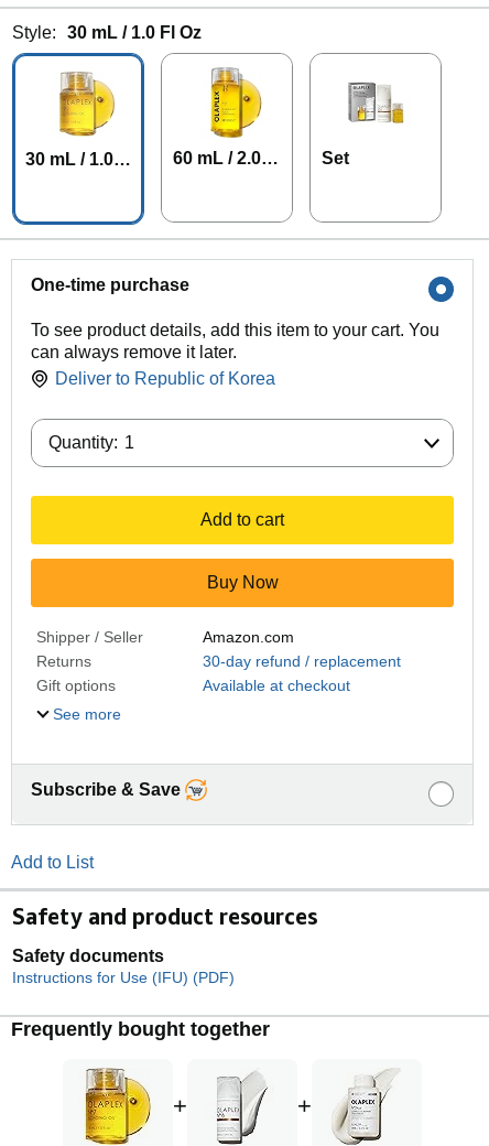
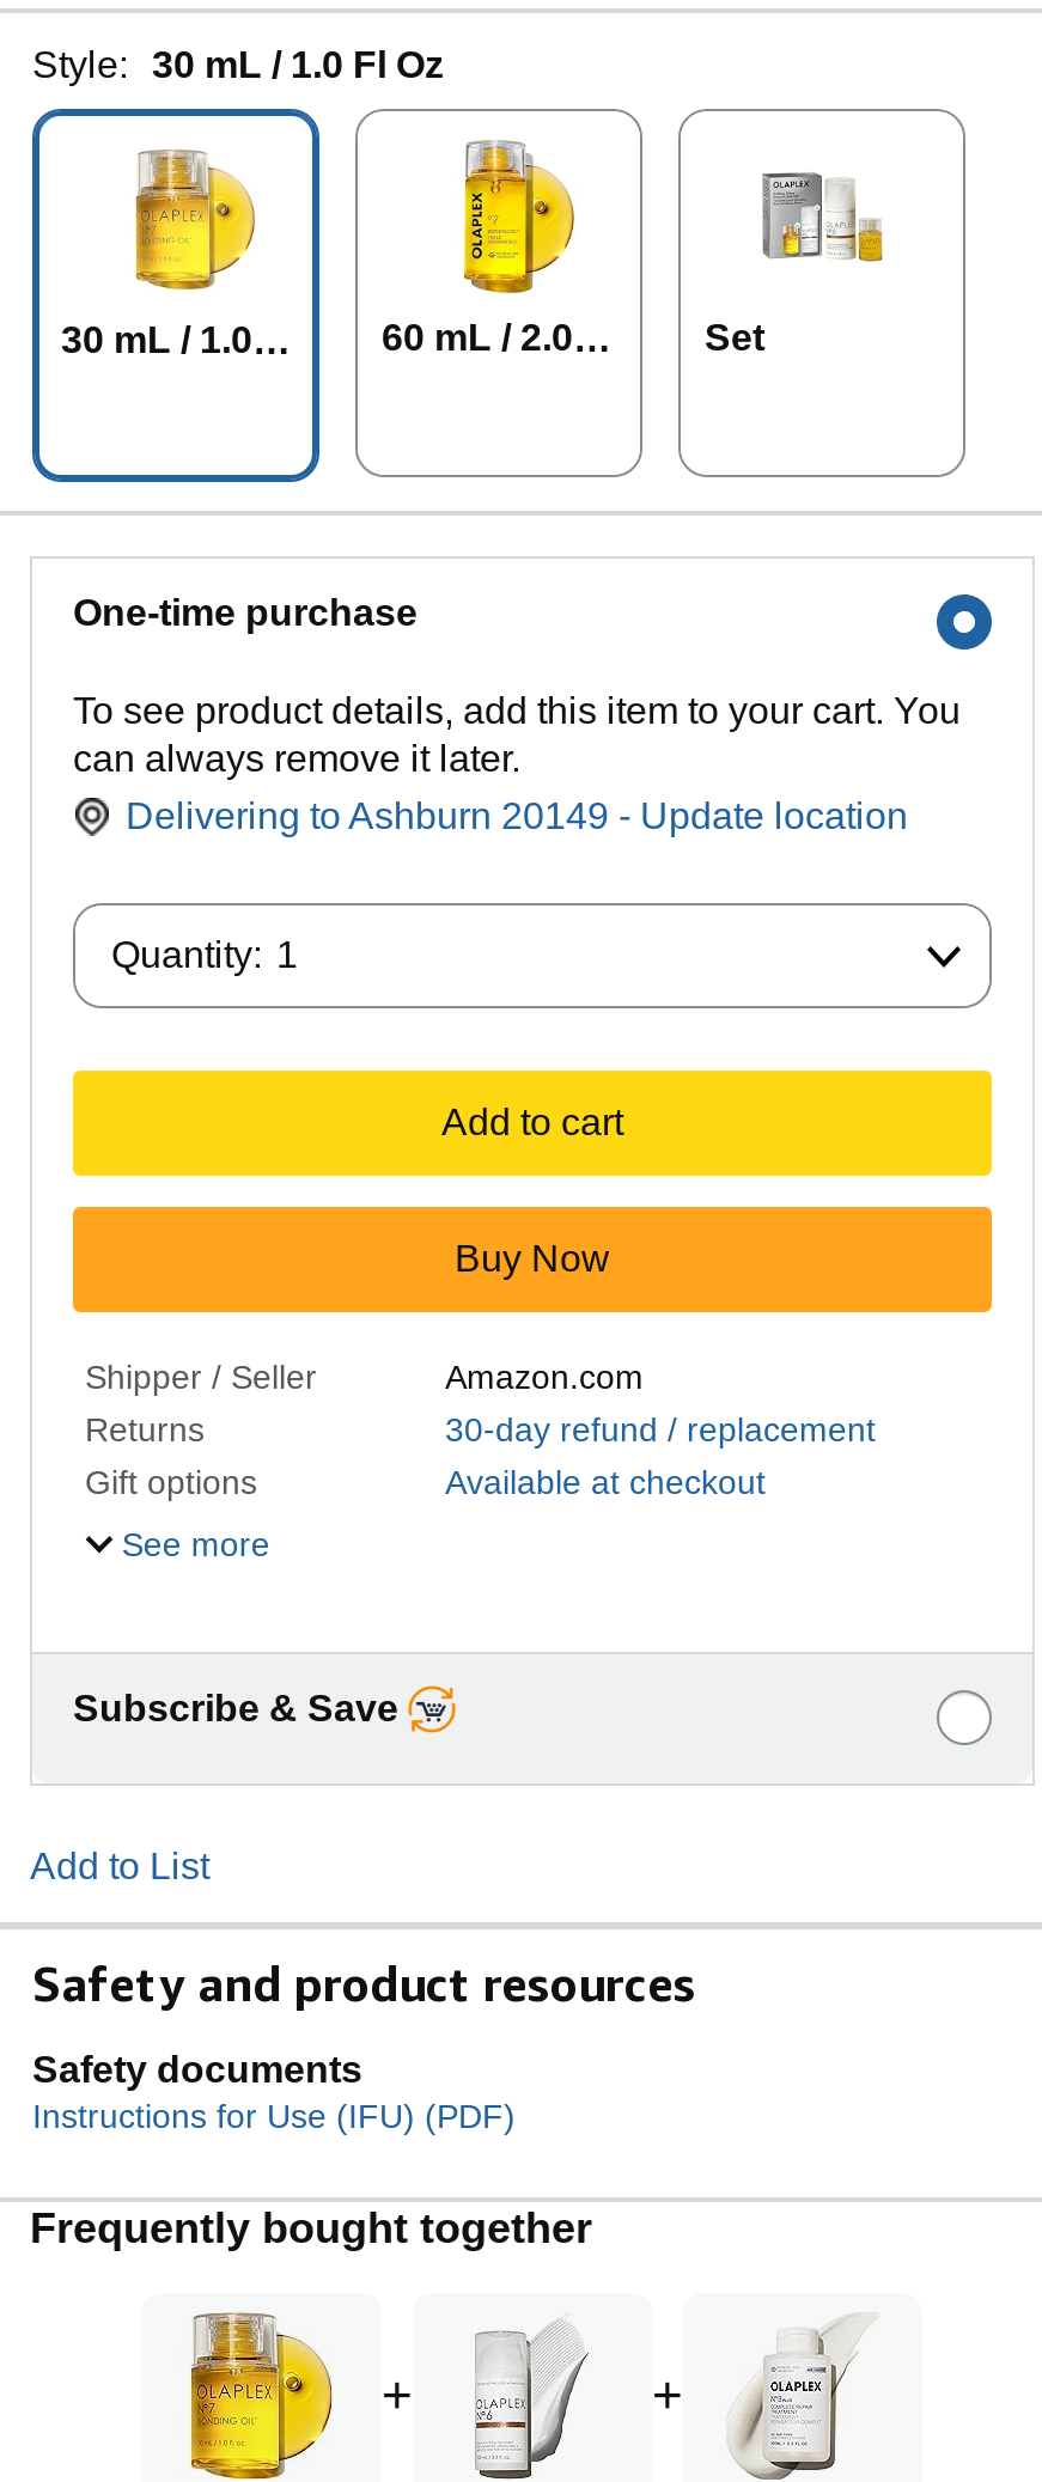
[55,370,275,388] Deliver to Republic of Korea -> [126,796,908,837] Delivering to Ashburn 20149 - Update location

